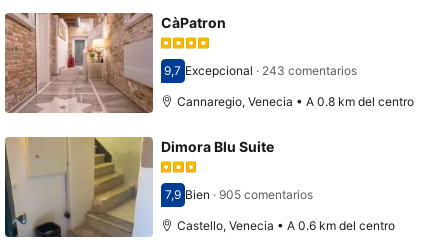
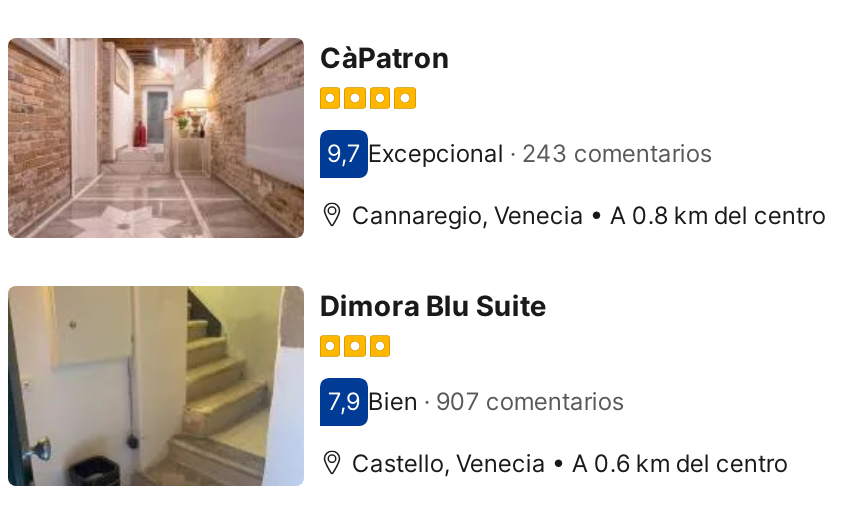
[165,187,313,202] 7,9 Bien · 905 comentarios -> [328,386,624,416] 7,9 Bien · 907 comentarios

